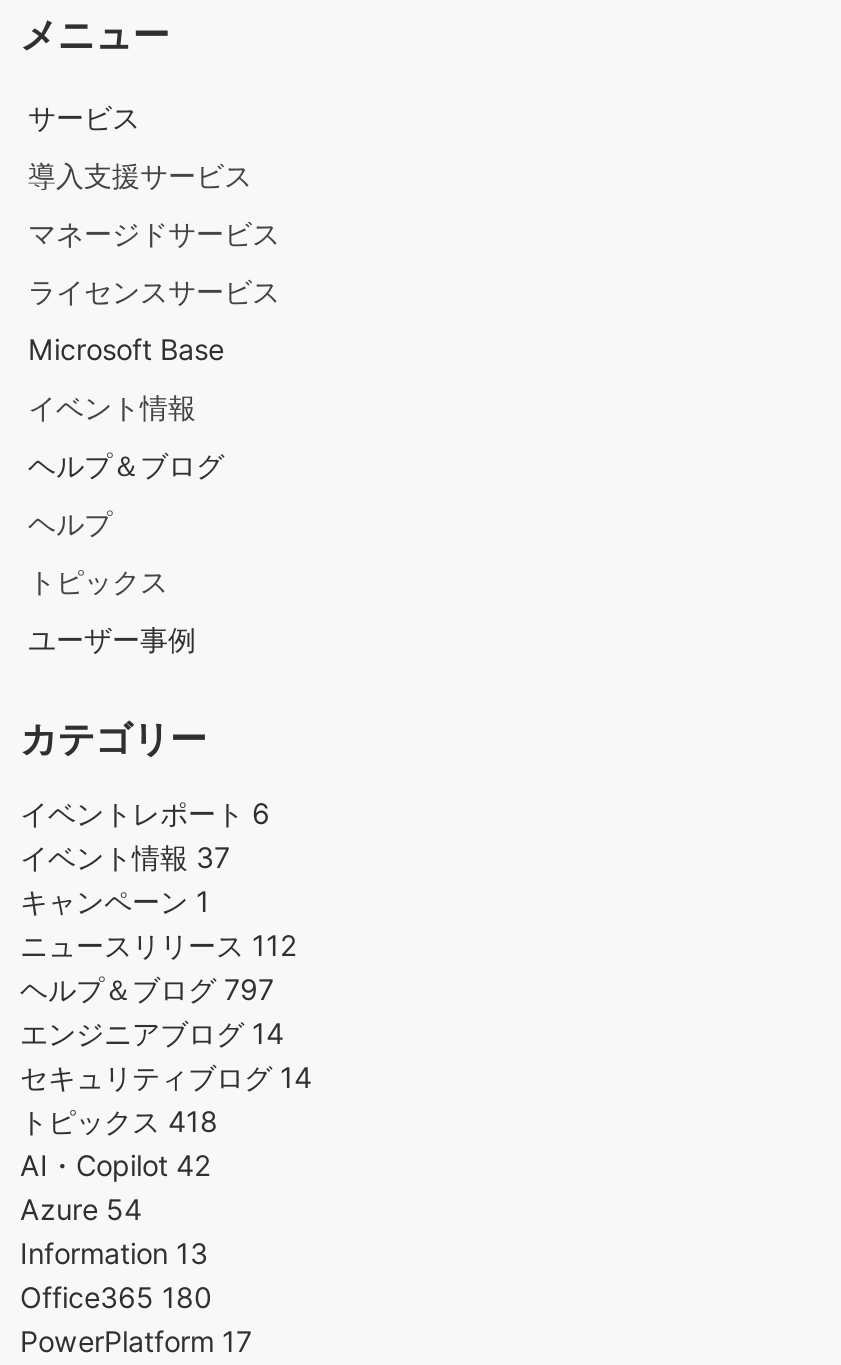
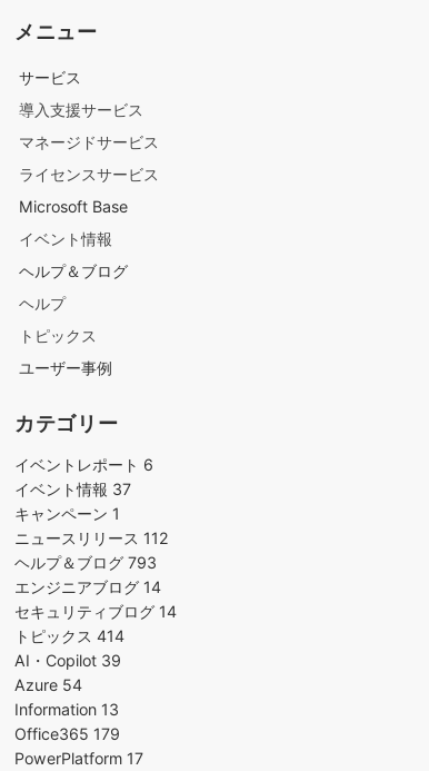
[20,973,274,1007] ヘルプ＆ブログ797 -> [14,553,157,572] ヘルプ＆ブログ793
[20,1105,218,1139] トピックス418 -> [14,626,124,645] トピックス414
[20,1149,212,1183] AI・Copilot 42 -> [14,651,121,670] AI・Copilot 39
[20,1281,212,1315] Office365 180 -> [14,724,120,743] Office365 179

